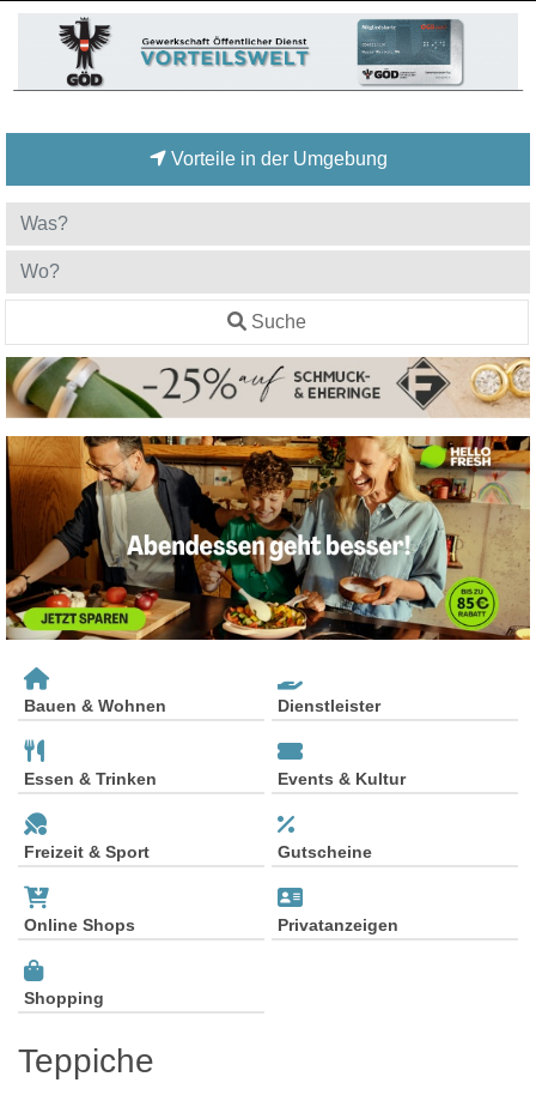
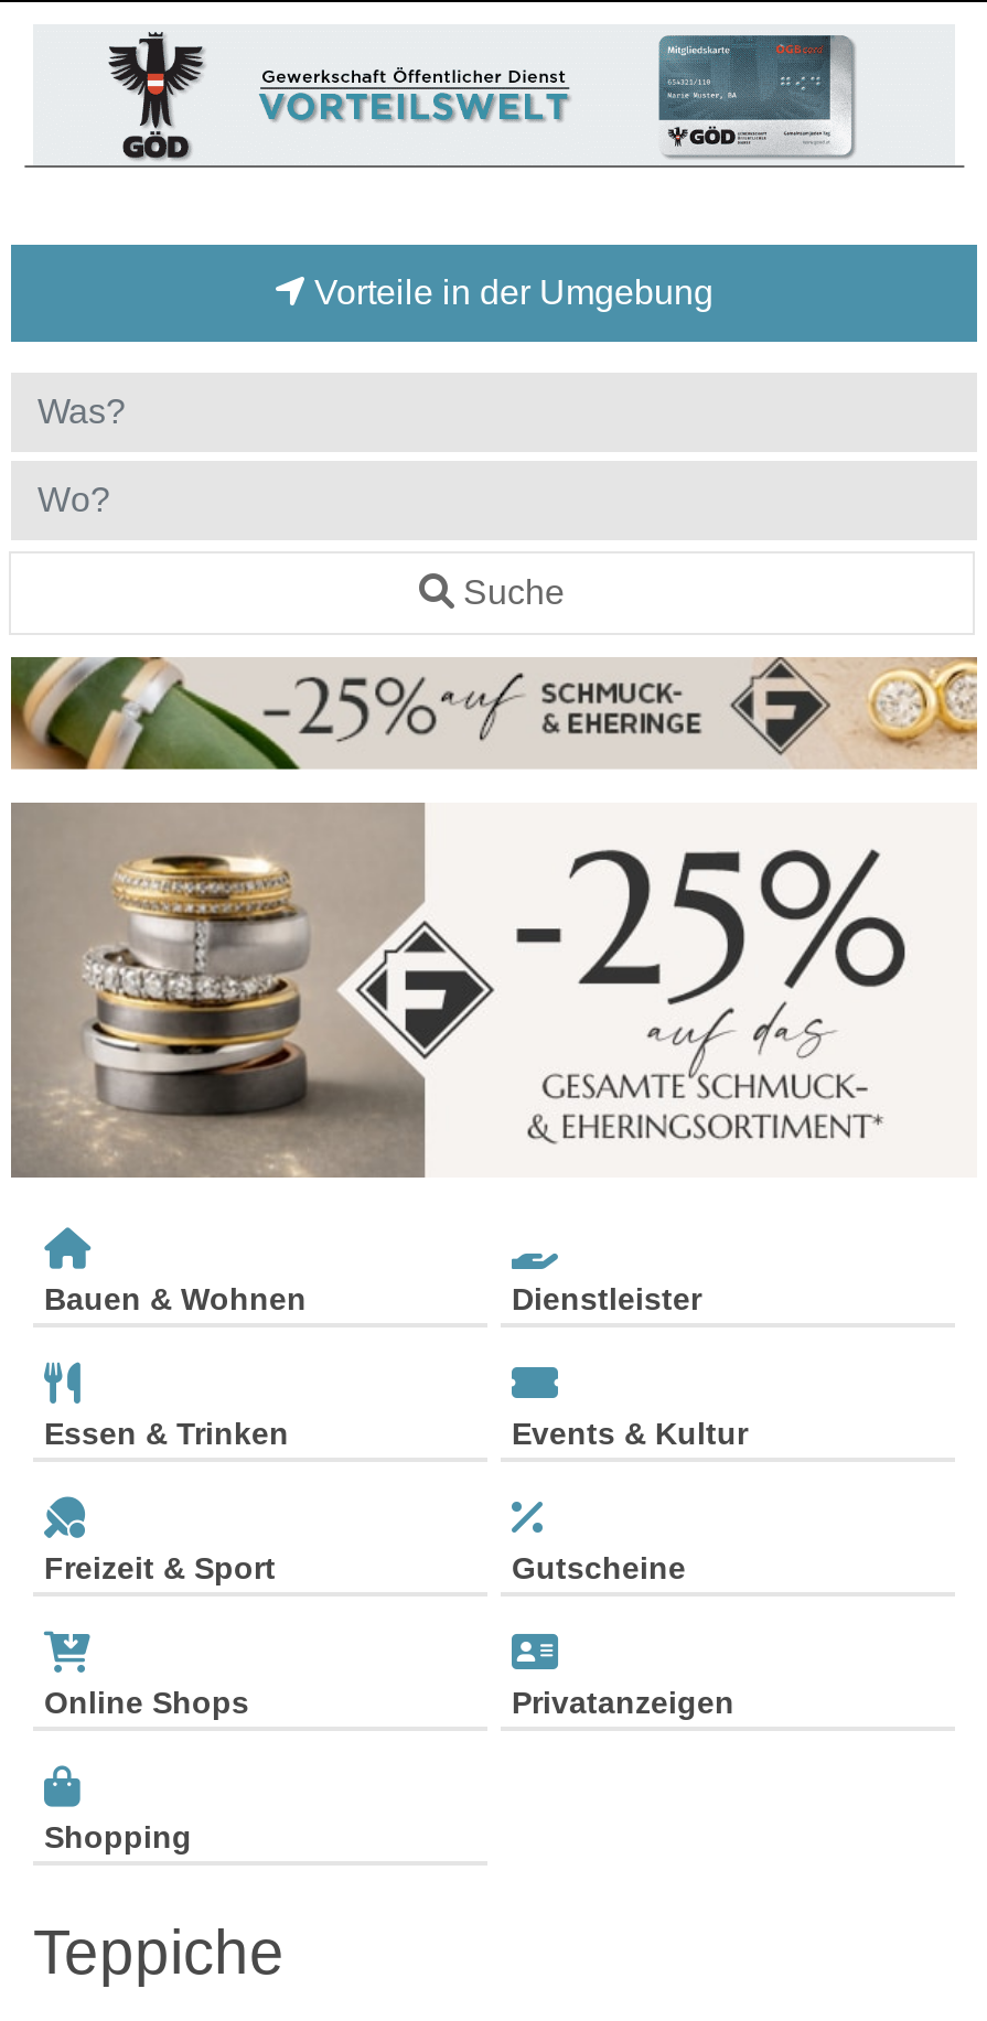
[6,435,531,641] [image] -> [9,800,977,1180] [image]

